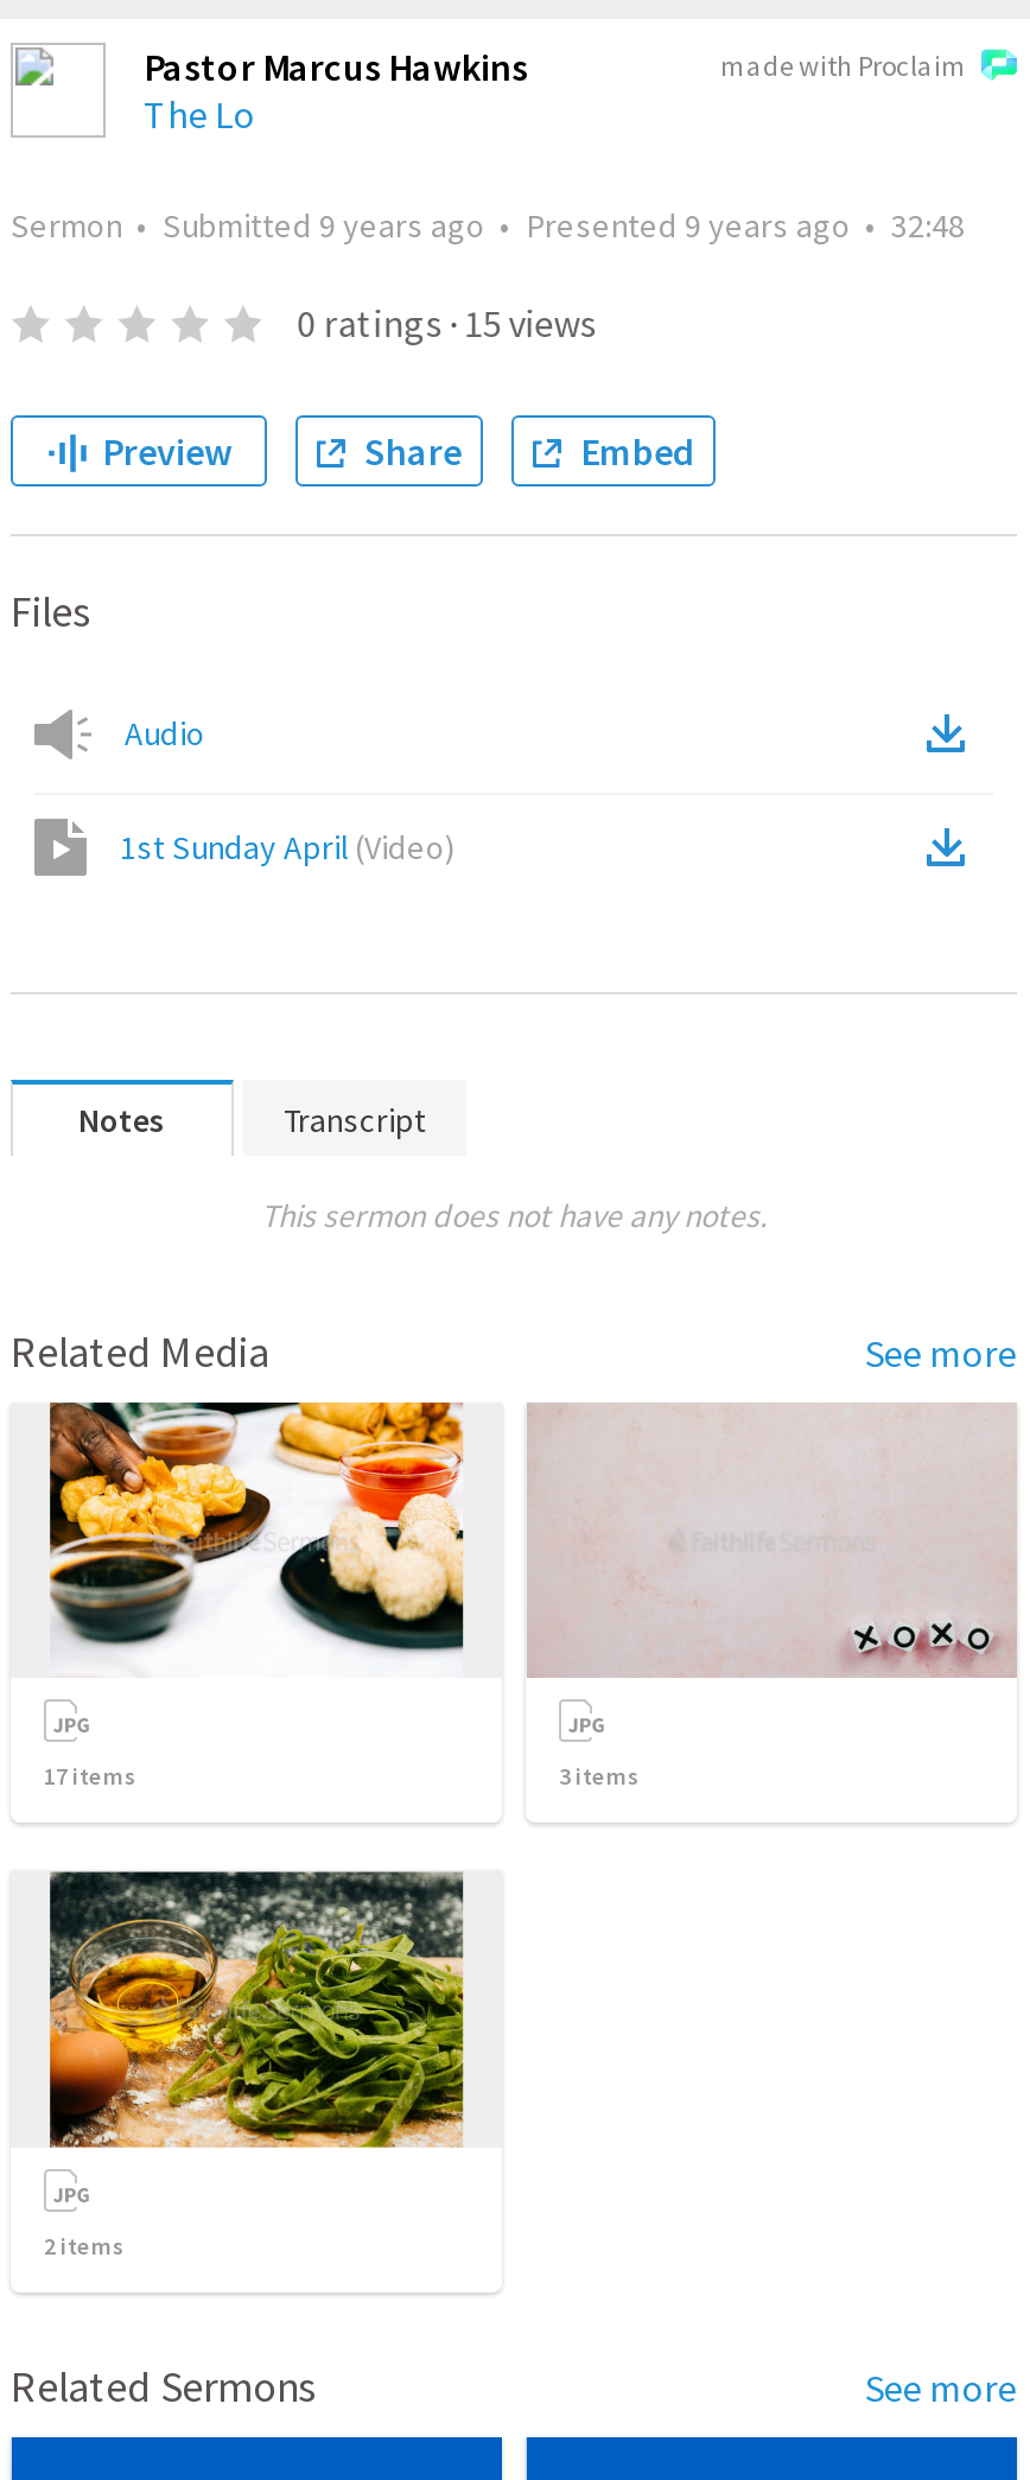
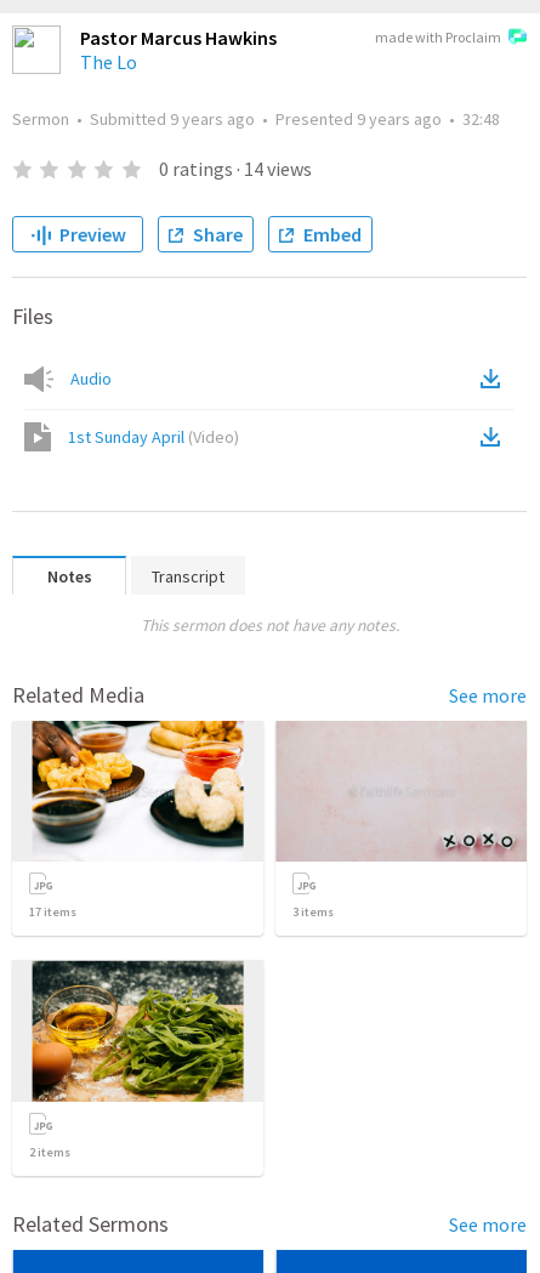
[297,299,596,346] 0 ratings · 15 views -> [159,157,312,181] 0 ratings · 14 views

